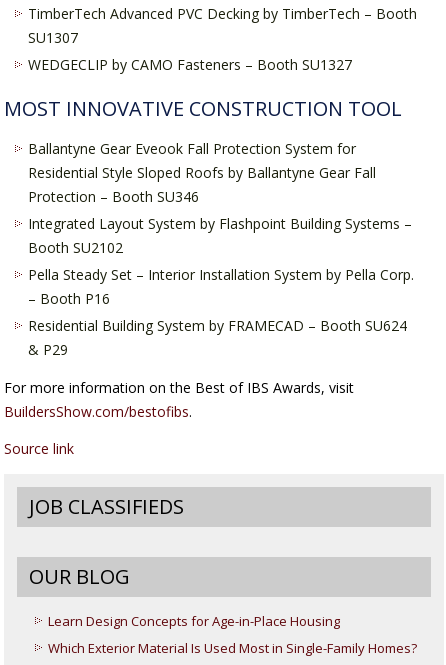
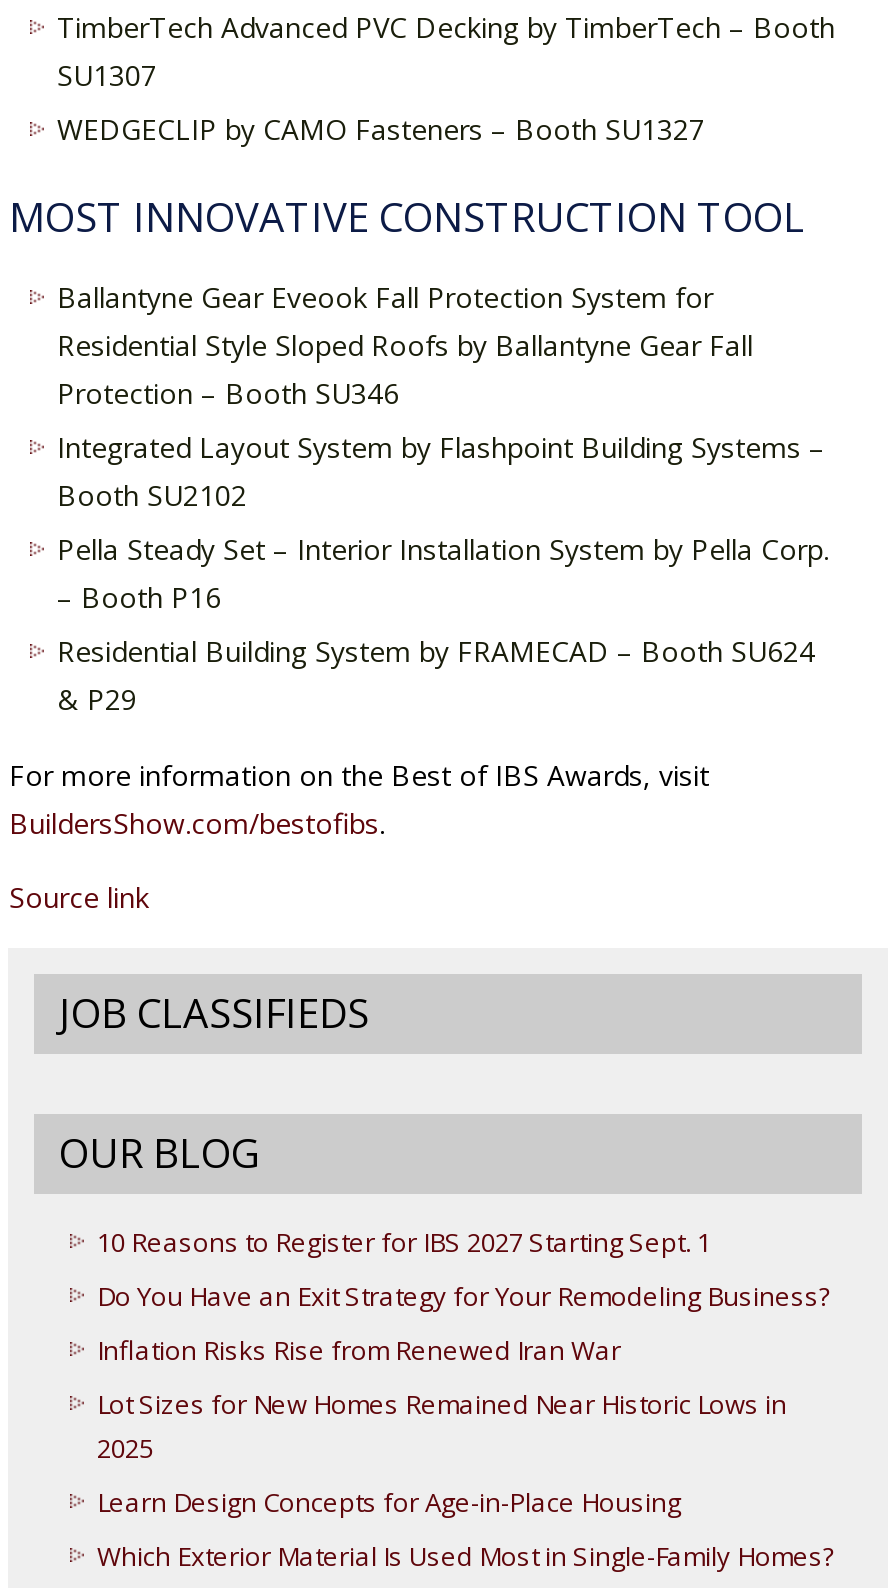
none -> [97,1225,831,1467] 10 Reasons to Register for IBS 2027 Starting Sept. 1 | Do You Have an Exit Strategy for Your Remodeling Business? | Inflation Risks Rise from Renewed Iran War | Lot Sizes for New Homes Remained Near Historic Lows in | 2025

